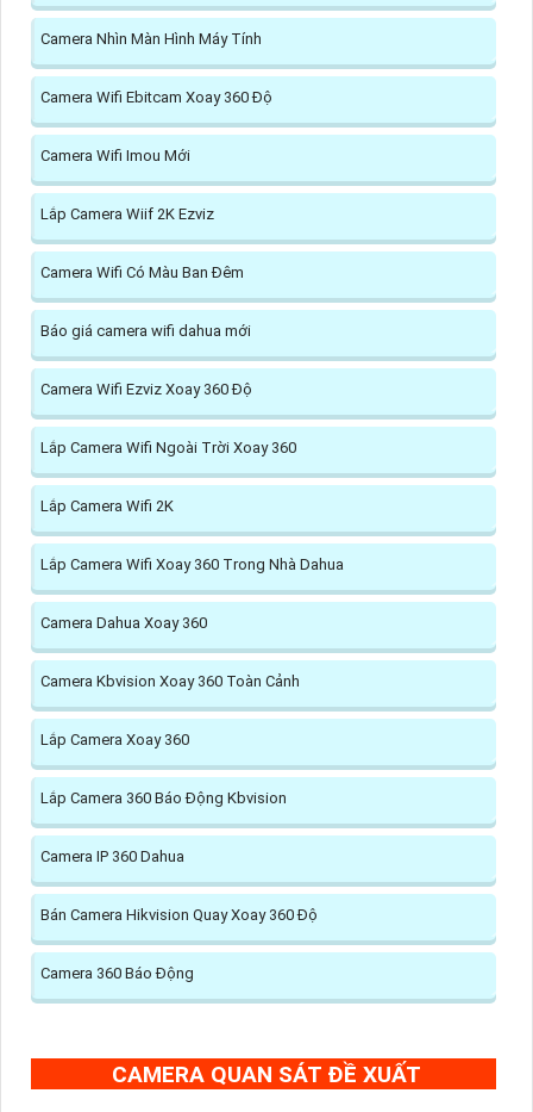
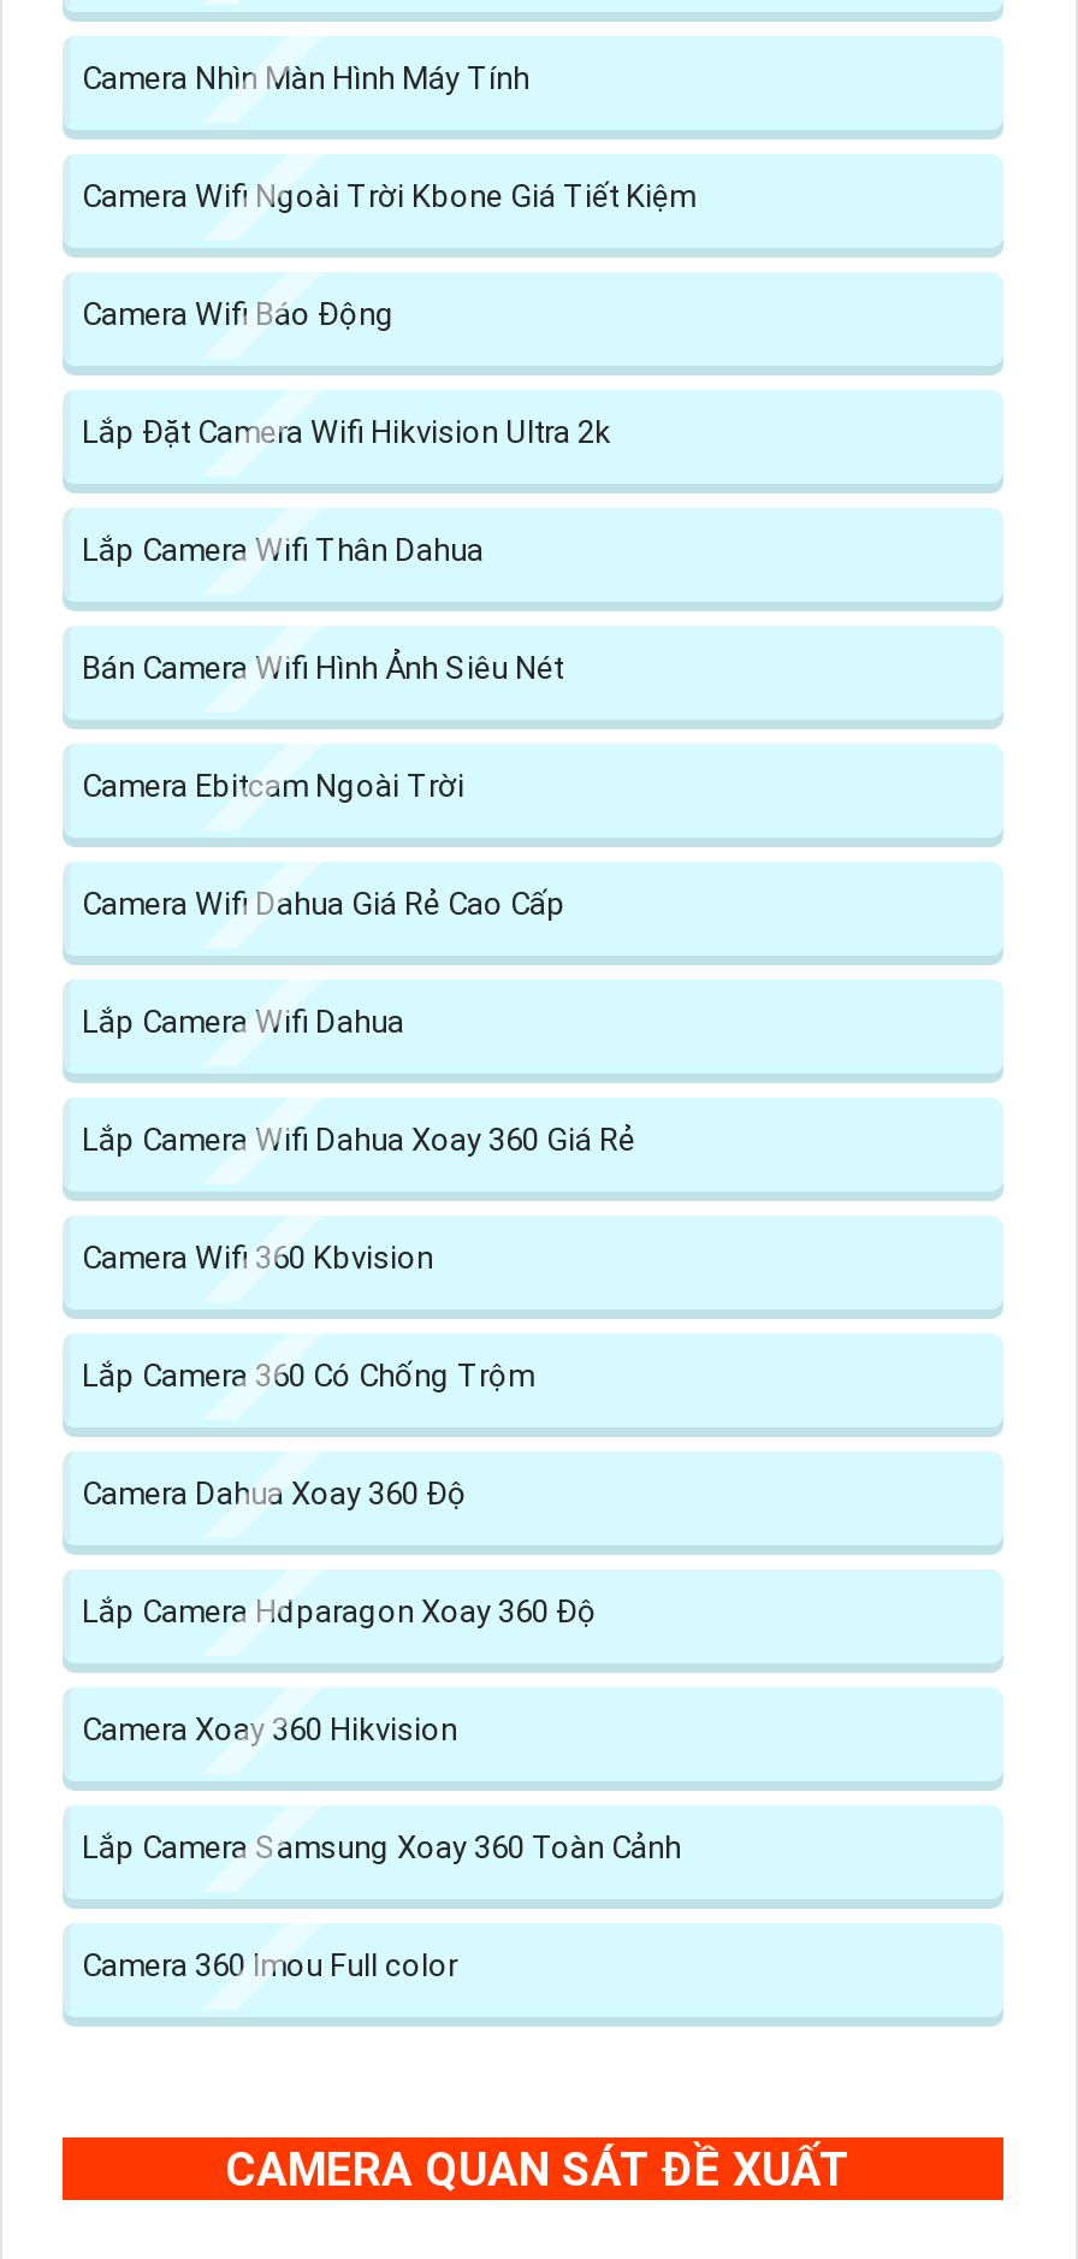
[40,88,272,106] Camera Wifi Ebitcam Xoay 360 Độ -> [82,177,695,213] Camera Wifi Ngoài Trời Kbone Giá Tiết Kiệm
[40,146,190,164] Camera Wifi Imou Mới -> [82,295,395,331] Camera Wifi Báo Động
[40,205,214,222] Lắp Camera Wiif 2K Ezviz -> [82,413,611,449] Lắp Đặt Camera Wifi Hikvision Ultra 2k
[40,263,244,281] Camera Wifi Có Màu Ban Đêm -> [82,531,484,567] Lắp Camera Wifi Thân Dahua
[40,321,251,339] Báo giá camera wifi dahua mới -> [82,649,563,685] Bán Camera Wifi Hình Ảnh Siêu Nét
[40,380,252,398] Camera Wifi Ezviz Xoay 360 Độ -> [82,767,464,803] Camera Ebitcam Ngoài Trời
[40,438,296,456] Lắp Camera Wifi Ngoài Trời Xoay 360 -> [82,885,565,921] Camera Wifi Dahua Giá Rẻ Cao Cấp
[40,497,174,514] Lắp Camera Wifi 2K -> [82,1003,404,1039] Lắp Camera Wifi Dahua
[40,555,344,573] Lắp Camera Wifi Xoay 360 Trong Nhà Dahua -> [82,1121,635,1157] Lắp Camera Wifi Dahua Xoay 360 Giá Rẻ
[40,613,207,631] Camera Dahua Xoay 360 -> [82,1239,433,1275] Camera Wifi 360 Kbvision
[40,672,300,690] Camera Kbvision Xoay 360 Toàn Cảnh -> [82,1357,534,1393] Lắp Camera 360 Có Chống Trộm
[40,730,189,748] Lắp Camera Xoay 360 -> [82,1475,467,1511] Camera Dahua Xoay 360 Độ
[40,789,287,806] Lắp Camera 360 Báo Động Kbvision -> [82,1592,597,1629] Lắp Camera Hdparagon Xoay 360 Độ
[40,847,184,865] Camera IP 360 Dahua -> [82,1710,457,1747] Camera Xoay 360 Hikvision
[40,905,318,923] Bán Camera Hikvision Quay Xoay 360 Độ -> [82,1828,681,1864] Lắp Camera Samsung Xoay 360 Toàn Cảnh
[40,964,194,982] Camera 360 Báo Động -> [82,1946,457,1982] Camera 360 Imou Full color

